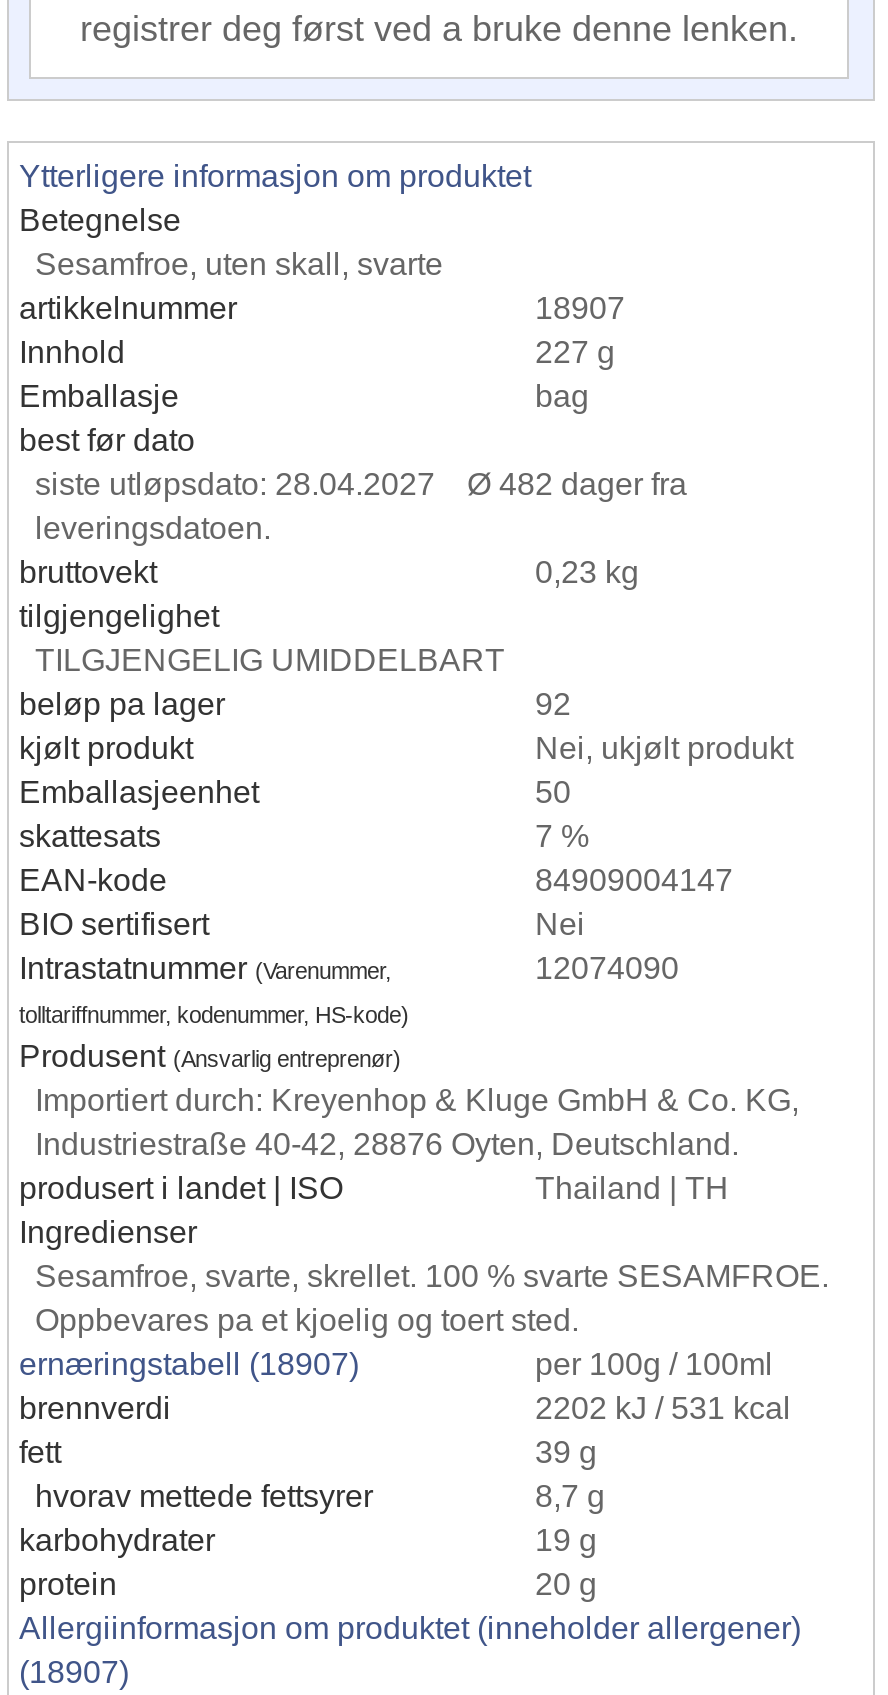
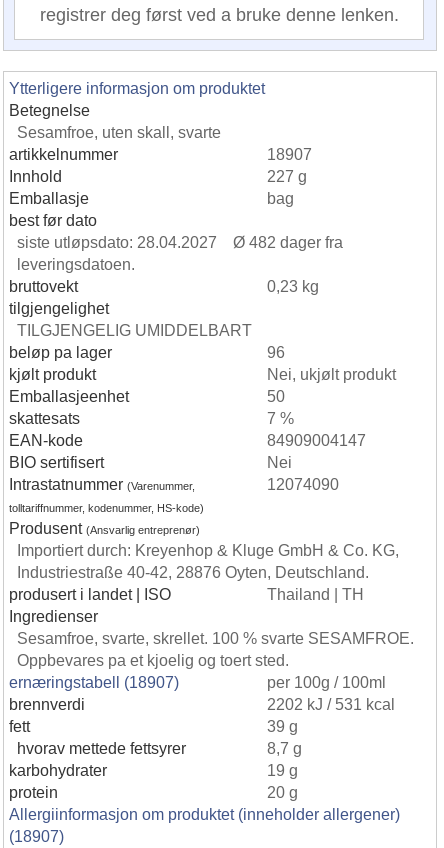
[535,685,571,721] 92 -> [267,343,285,361] 96

